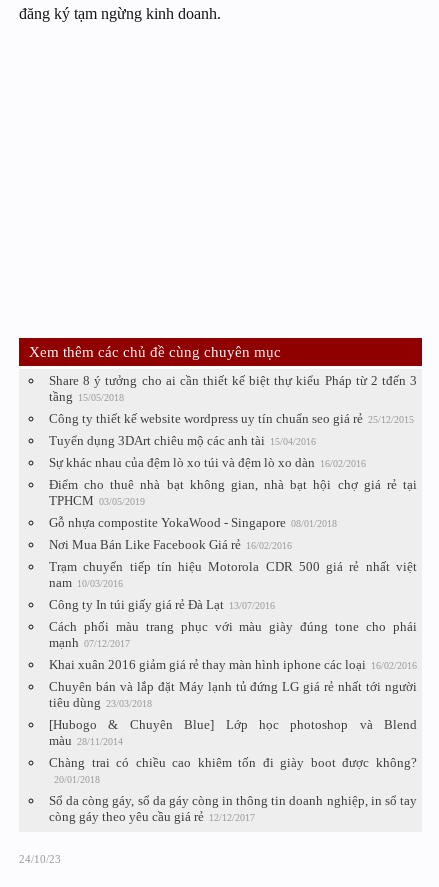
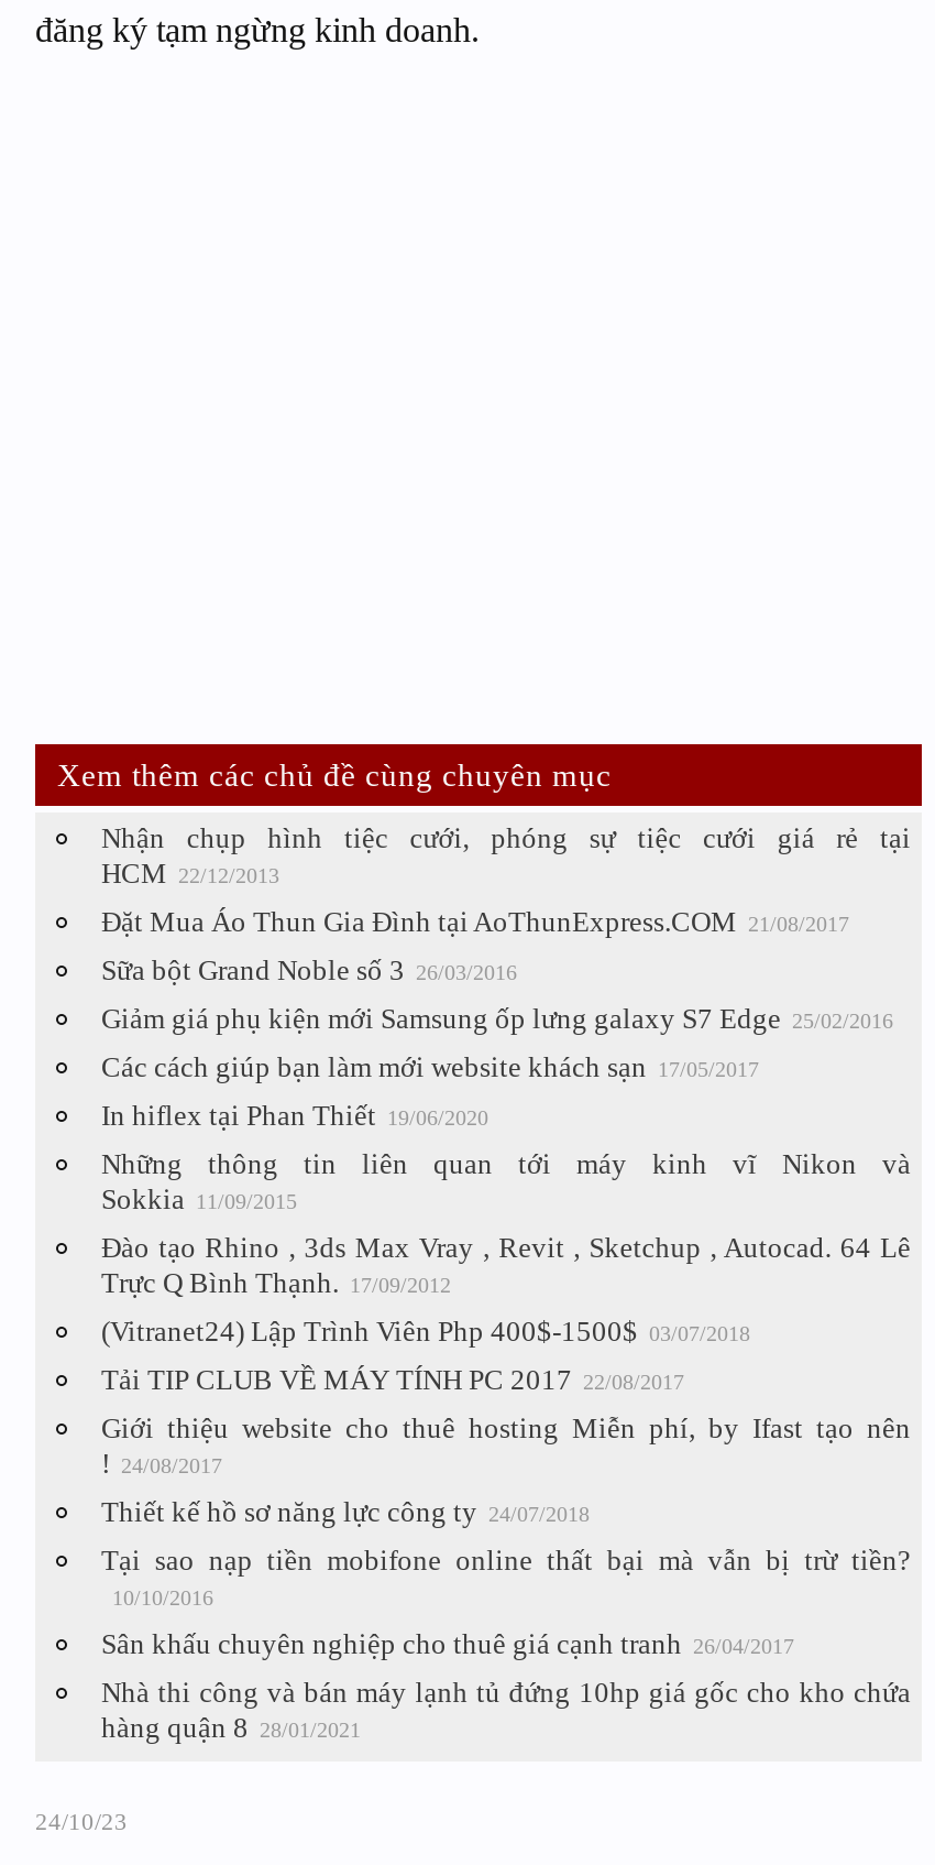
[49,373,417,404] Share 8 ý tưởng cho ai cần thiết kế biệt thự kiểu Pháp từ 2 tđến 3 | tầng 15/05/2018 -> [101,821,911,890] Nhận chụp hình tiệc cưới, phóng sự tiệc cưới giá rẻ tại | HCM 22/12/2013
[49,411,414,426] Công ty thiết kế website wordpress uy tín chuẩn seo giá rẻ 25/12/2015 -> [101,905,849,938] Đặt Mua Áo Thun Gia Đình tại AoThunExpress.COM 21/08/2017
[49,433,316,448] Tuyển dụng 3DArt chiêu mộ các anh tài 15/04/2016 -> [101,953,517,986] Sữa bột Grand Noble số 3 26/03/2016
[49,455,366,470] Sự khác nhau của đệm lò xo túi và đệm lò xo dàn 16/02/2016 -> [101,1002,893,1035] Giảm giá phụ kiện mới Samsung ốp lưng galaxy S7 Edge 25/02/2016
[49,477,417,508] Điểm cho thuê nhà bạt không gian, nhà bạt hội chợ giá rẻ tại | TPHCM 03/05/2019 -> [101,1050,759,1083] Các cách giúp bạn làm mới website khách sạn 17/05/2017
[49,515,337,530] Gỗ nhựa compostite YokaWood - Singapore 08/01/2018 -> [101,1099,488,1132] In hiflex tại Phan Thiết 19/06/2020
[49,537,292,552] Nơi Mua Bán Like Facebook Giá rẻ 16/02/2016 -> [101,1147,911,1215] Những thông tin liên quan tới máy kinh vĩ Nikon và | Sokkia 11/09/2015
[49,559,417,590] Trạm chuyển tiếp tín hiệu Motorola CDR 500 giá rẻ nhất việt | nam 10/03/2016 -> [101,1231,911,1299] Đào tạo Rhino , 3ds Max Vray , Revit , Sketchup , Autocad. 64 Lê | Trực Q Bình Thạnh. 17/09/2012
[49,597,275,612] Công ty In túi giấy giá rẻ Đà Lạt 13/07/2016 -> [101,1315,750,1348] (Vitranet24) Lập Trình Viên Php 400$-1500$ 03/07/2018
[49,619,417,650] Cách phối màu trang phục với màu giày đúng tone cho phái | mạnh 07/12/2017 -> [101,1363,684,1396] Tải TIP CLUB VỀ MÁY TÍNH PC 2017 22/08/2017
[49,657,417,672] Khai xuân 2016 giảm giá rẻ thay màn hình iphone các loại 16/02/2016 -> [101,1411,911,1480] Giới thiệu website cho thuê hosting Miễn phí, by Ifast tạo nên | ! 24/08/2017
[49,679,417,710] Chuyên bán và lắp đặt Máy lạnh tủ đứng LG giá rẻ nhất tới người | tiêu dùng 23/03/2018 -> [101,1495,590,1528] Thiết kế hồ sơ năng lực công ty 24/07/2018
[49,717,417,748] [Hubogo & Chuyên Blue] Lớp học photoshop và Blend | màu 28/11/2014 -> [101,1544,911,1610] Tại sao nạp tiền mobifone online thất bại mà vẫn bị trừ tiền? | 10/10/2016
[49,755,417,785] Chàng trai có chiều cao khiêm tốn đi giày boot được không? | 20/01/2018 -> [101,1627,794,1660] Sân khấu chuyên nghiệp cho thuê giá cạnh tranh 26/04/2017
[49,793,417,824] Sổ da còng gáy, sổ da gáy còng in thông tin doanh nghiệp, in sổ tay | còng gáy theo yêu cầu giá rẻ 12/12/2017 -> [101,1676,911,1744] Nhà thi công và bán máy lạnh tủ đứng 10hp giá gốc cho kho chứa | hàng quận 8 28/01/2021

